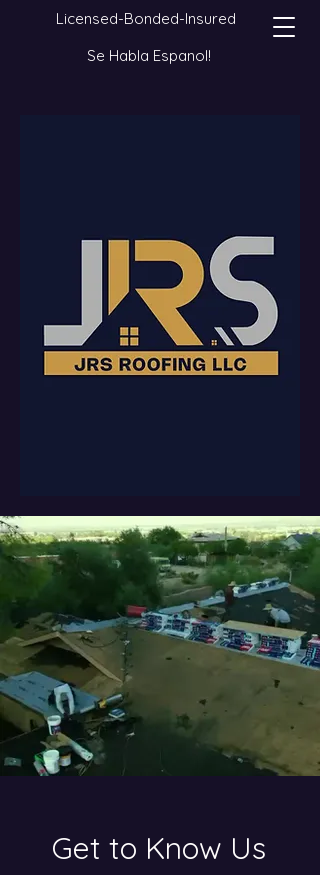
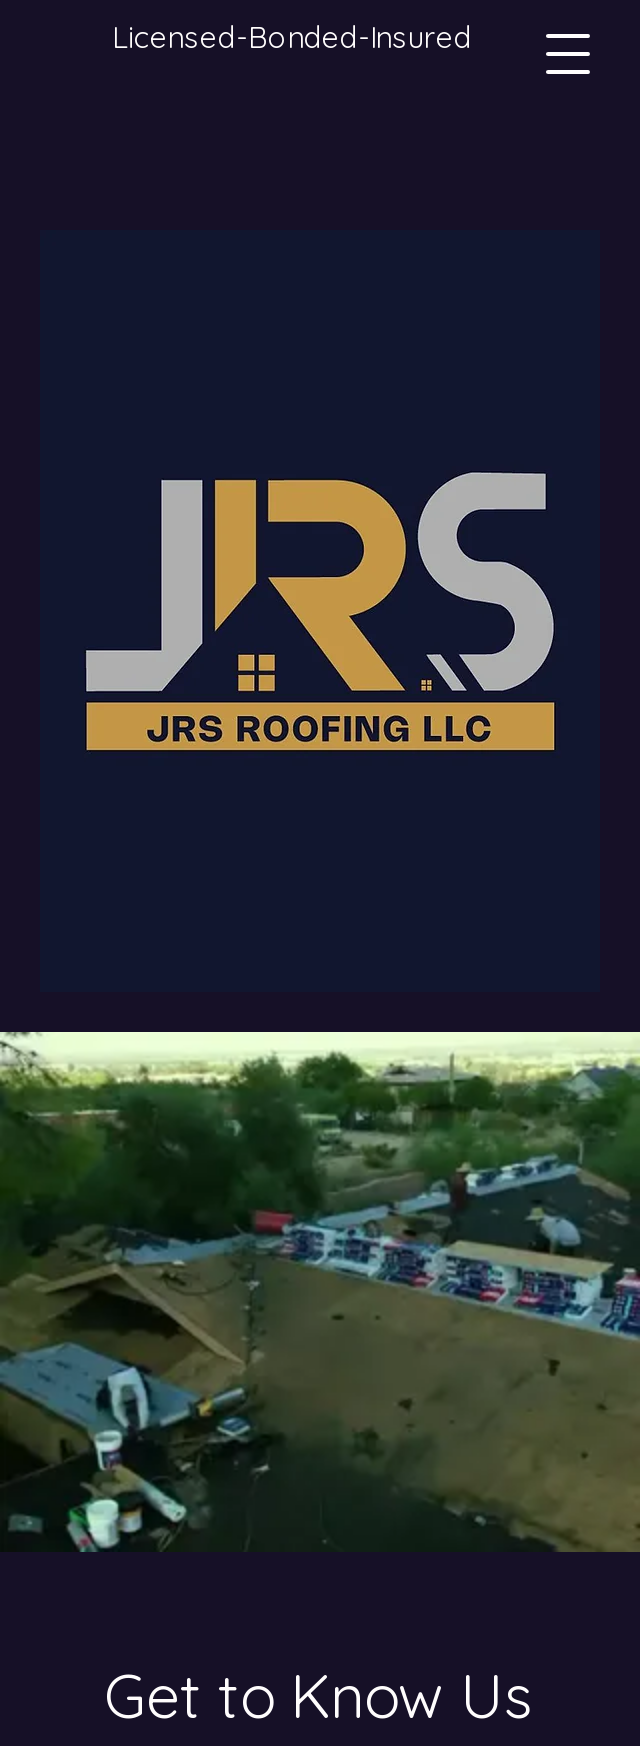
[87,46,211,65] Se Habla Espanol! -> none

